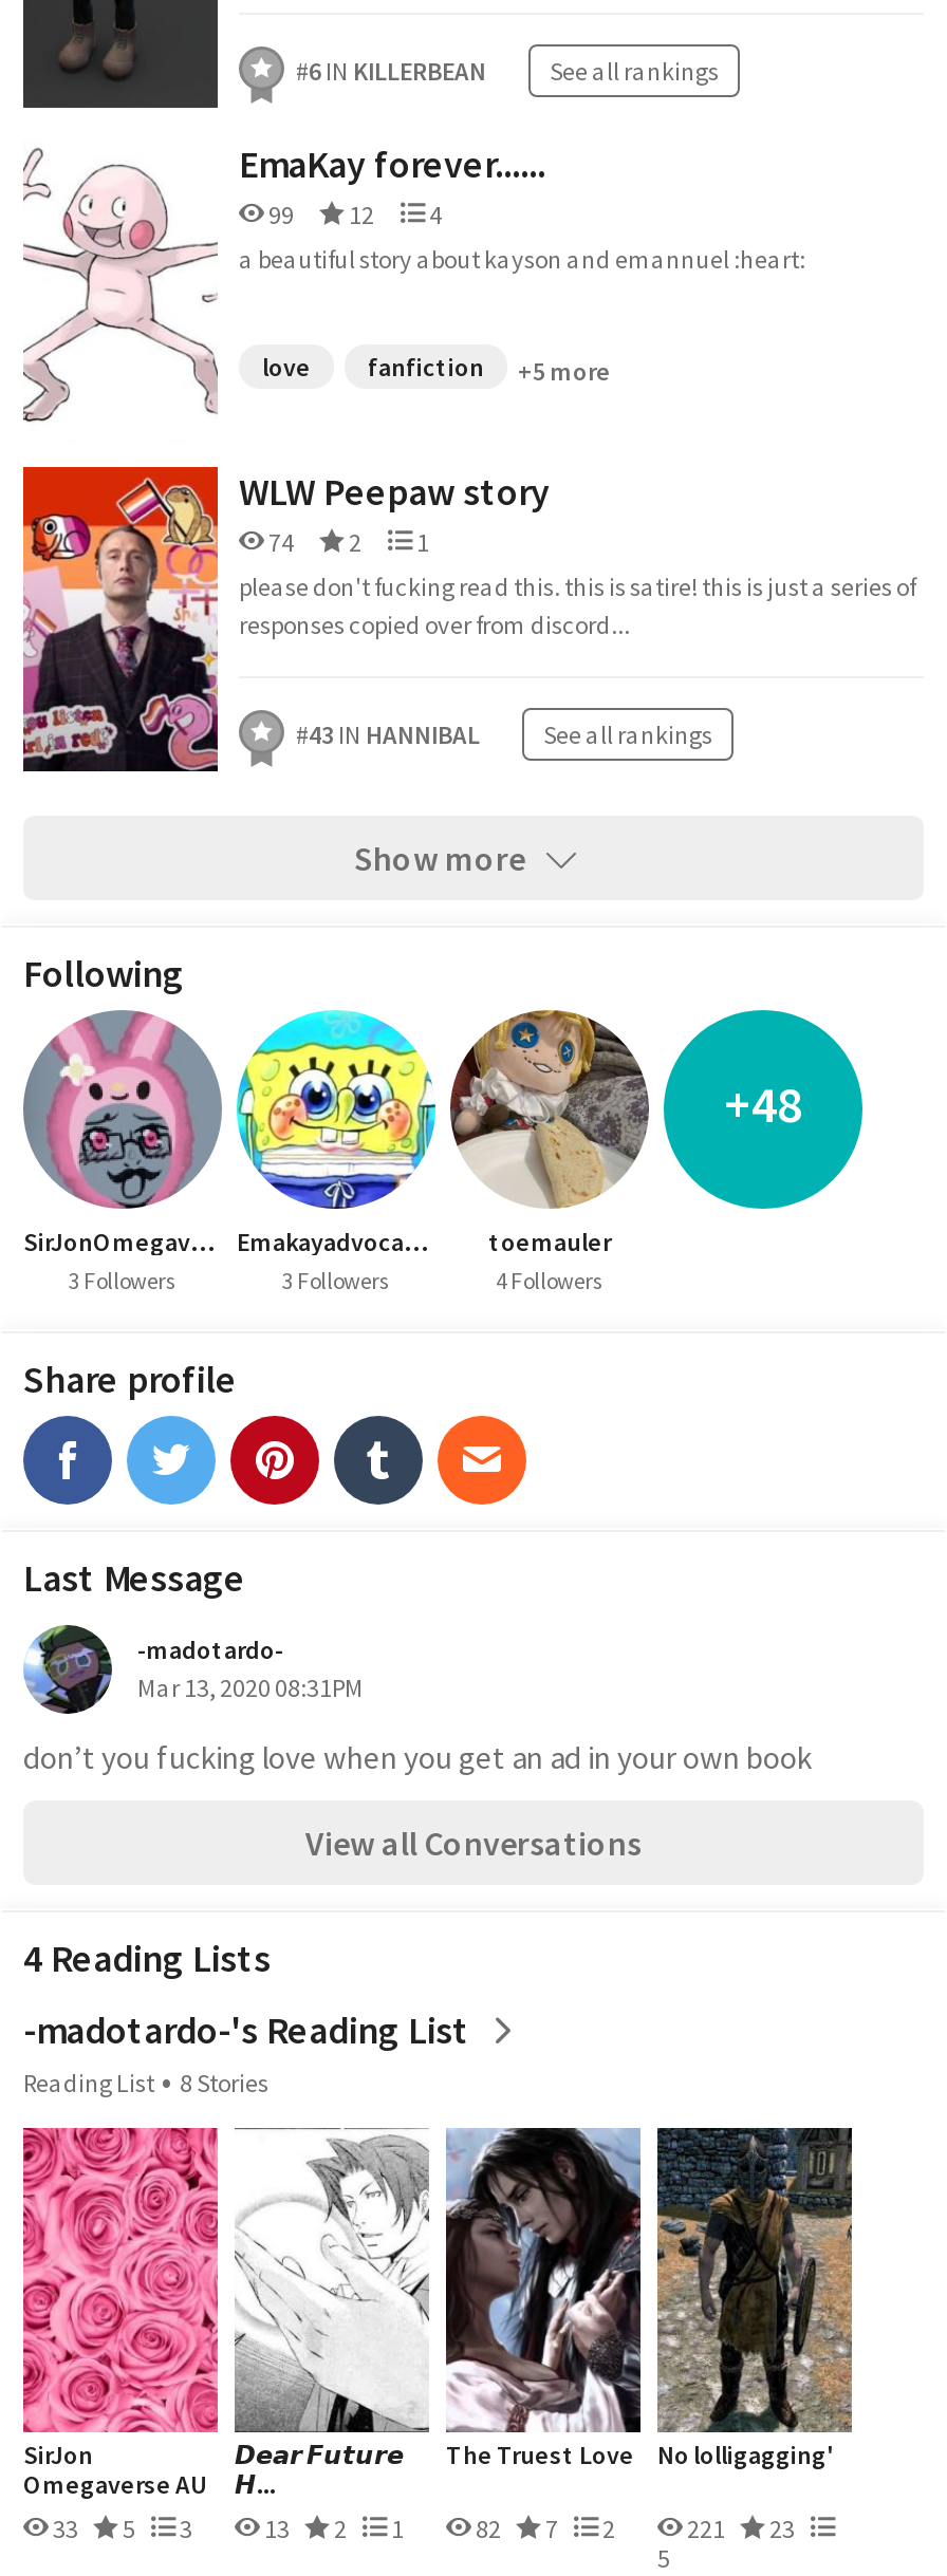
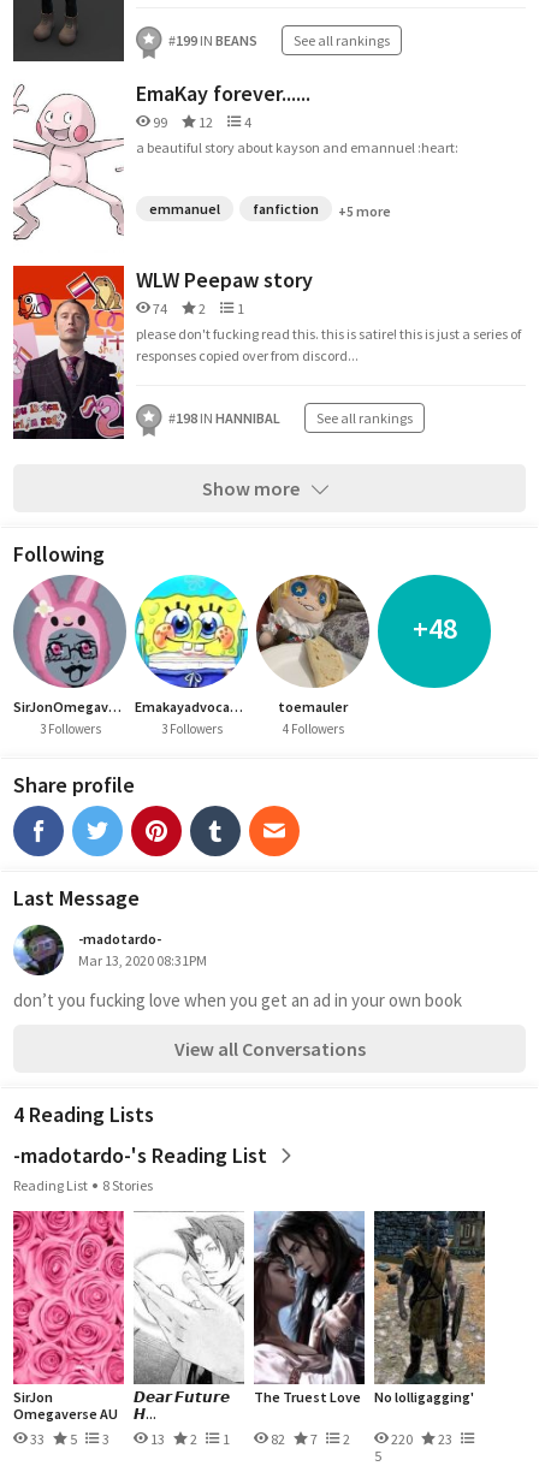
[296,55,486,87] #6 IN KILLERBEAN -> [168,31,257,49] #199 IN BEANS
[262,351,311,382] love -> [149,200,220,218] emmanuel
[296,718,712,750] #43 IN HANNIBAL See all rankings -> [168,409,413,427] #198 IN HANNIBAL See all rankings
[683,2513,799,2544] 221 23 -> [389,1430,455,1448] 220 23

